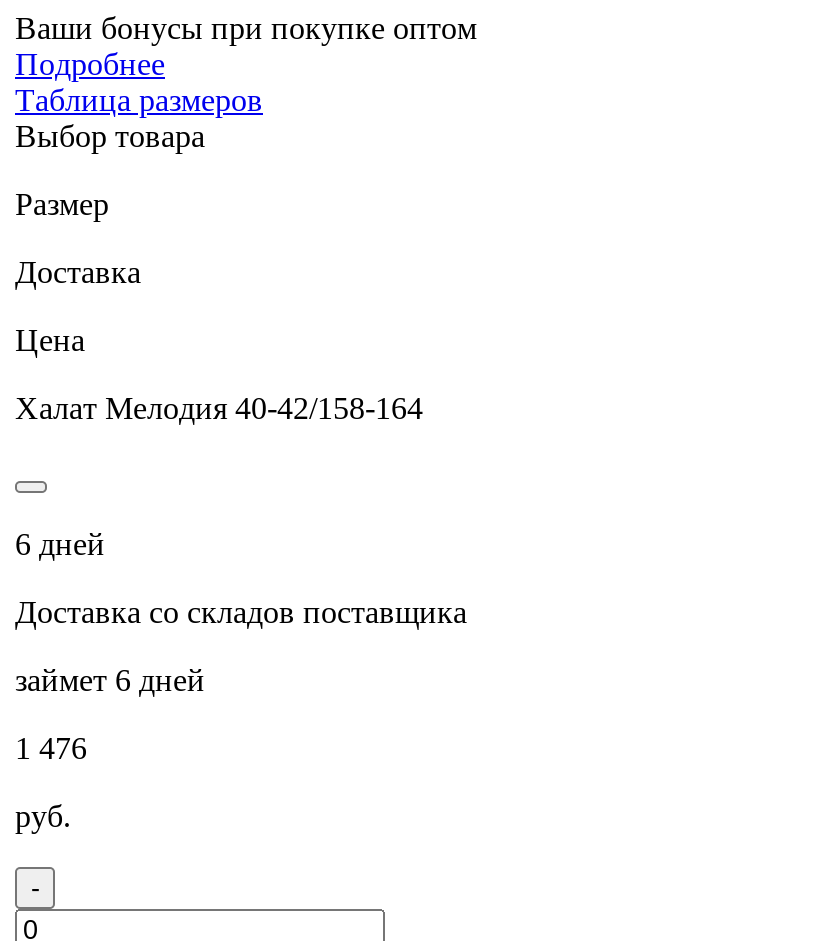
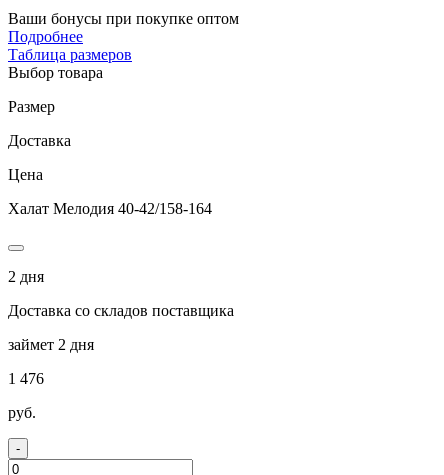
[15,527,105,561] 6 дней -> [8,268,44,285] 2 дня
[15,663,205,697] займет 6 дней -> [8,336,94,353] займет 2 дня

